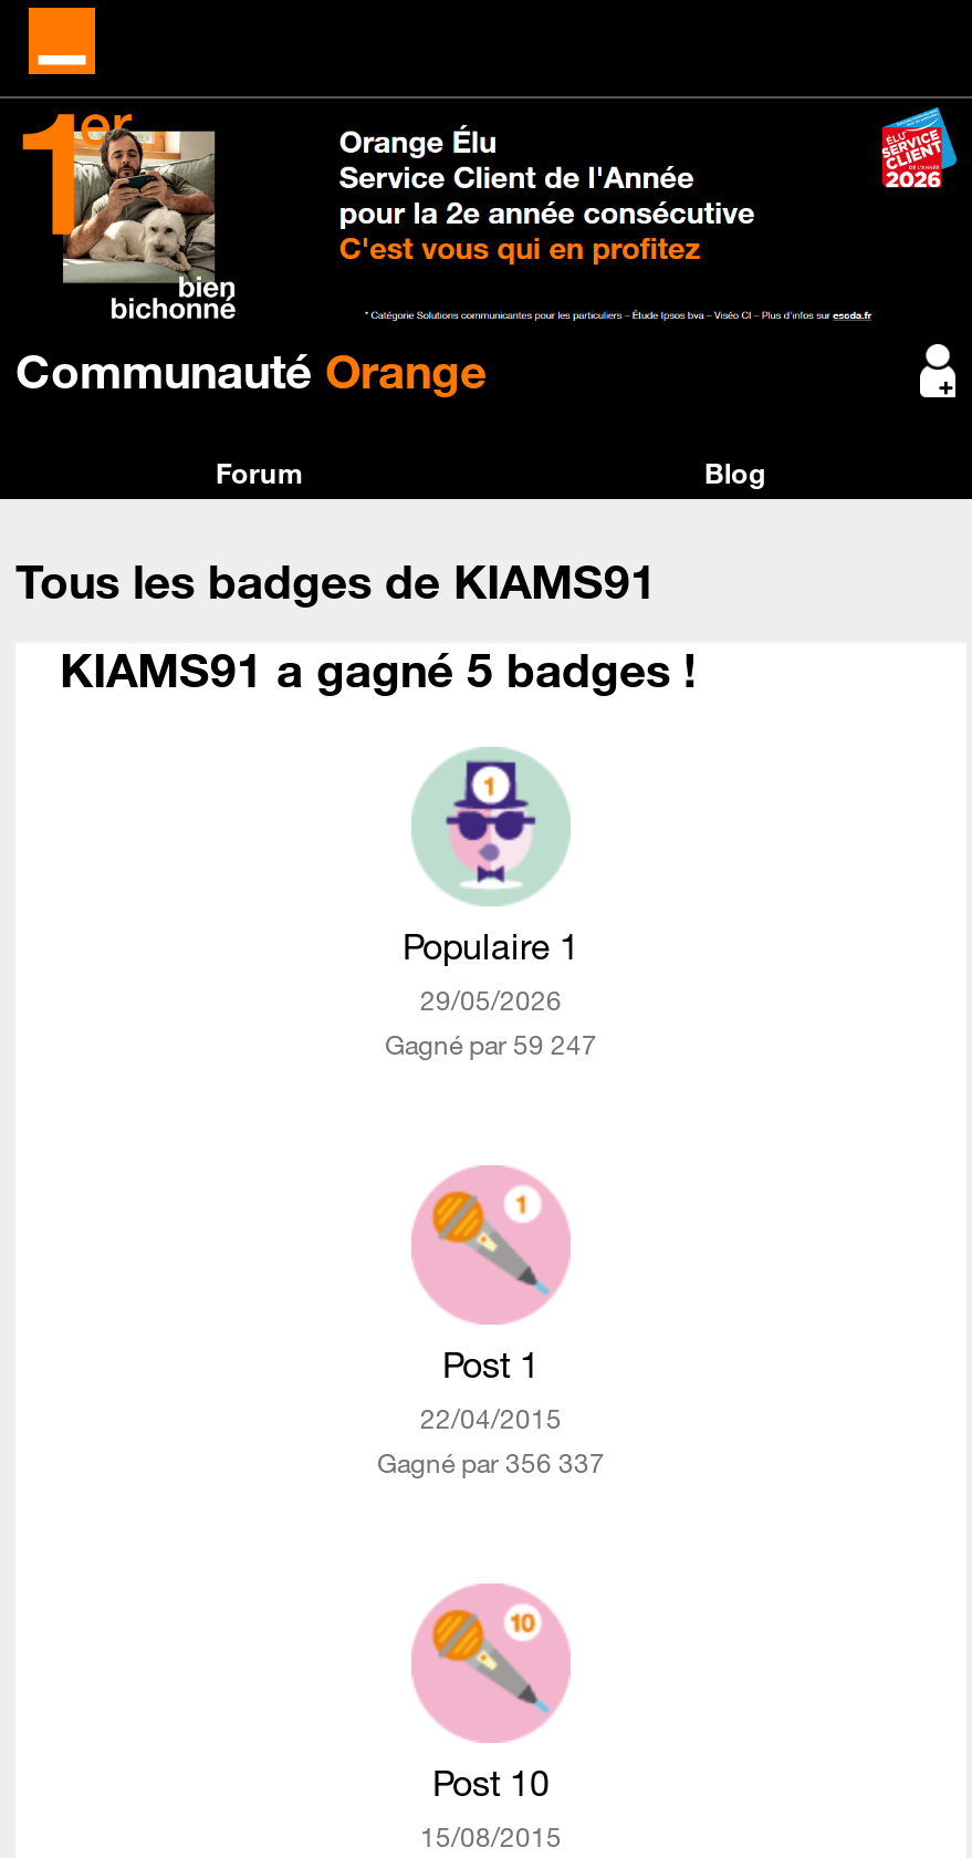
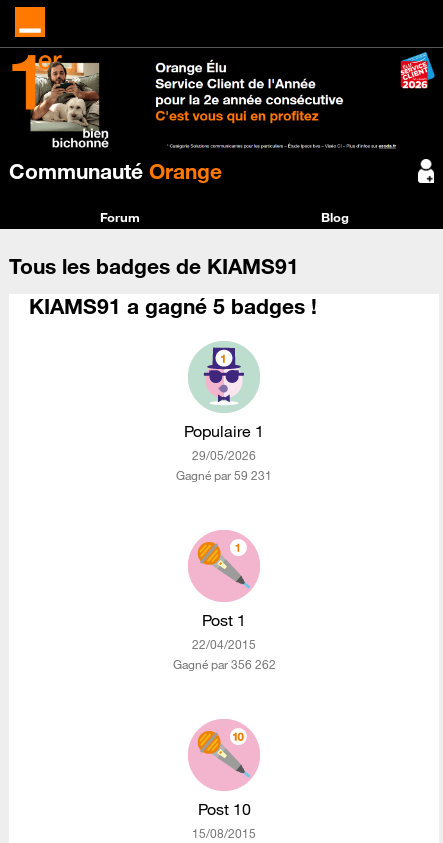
[385,1026,597,1061] Gagné par 59 247 -> [176,467,272,483] Gagné par 59 231
[377,1444,605,1479] Gagné par 356 337 -> [172,656,275,672] Gagné par 356 262

